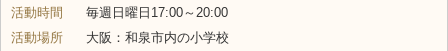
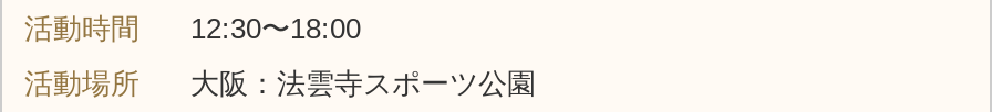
[11,5,228,20] 活動時間 毎週日曜日17:00～20:00 -> [24,11,361,44] 活動時間 12:30〜18:00
[86,30,229,45] 大阪：和泉市内の小学校 -> [190,66,536,99] 大阪：法雲寺スポーツ公園

